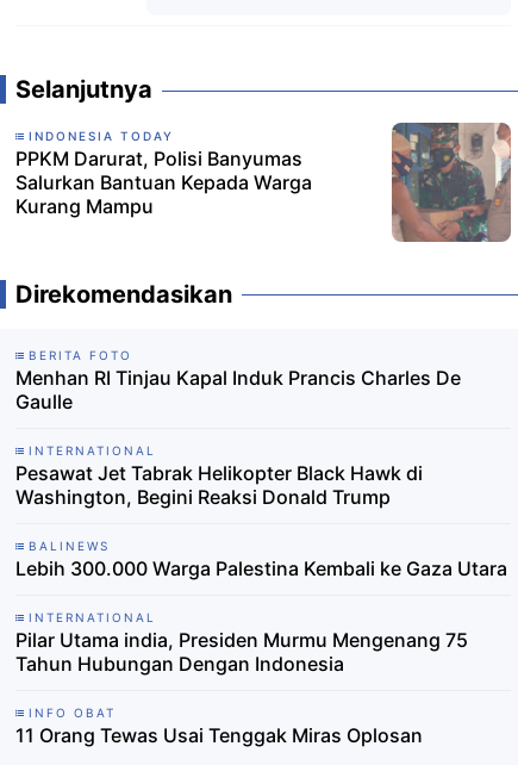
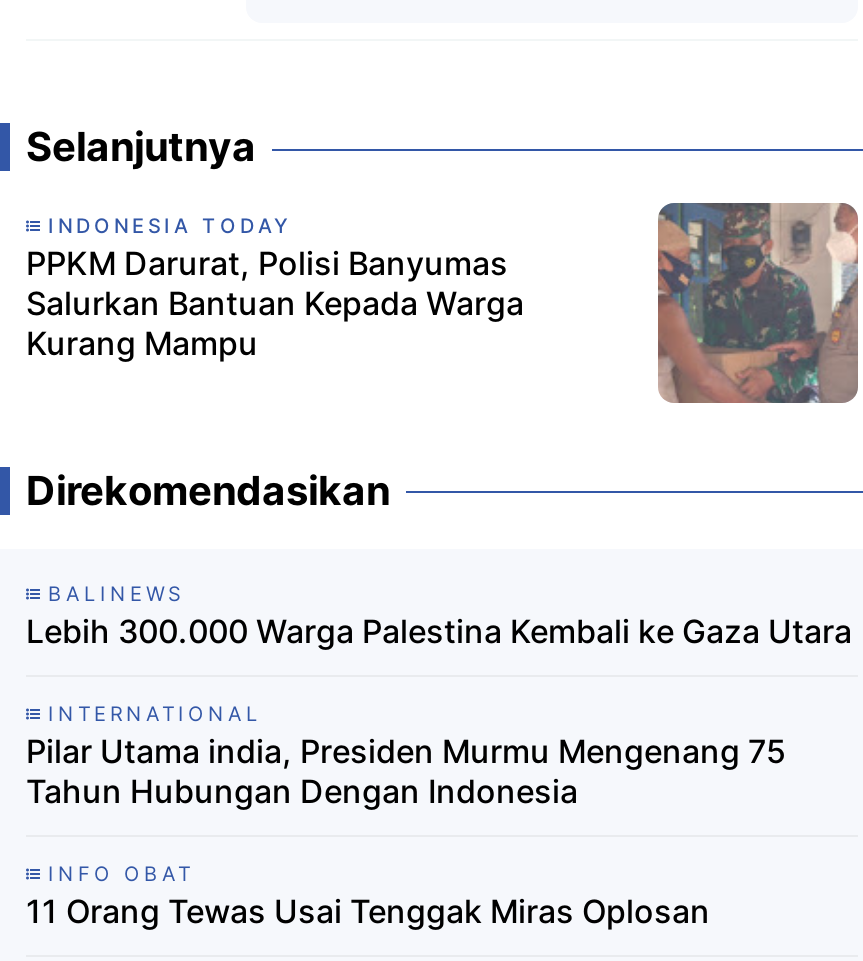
[15,348,461,509] BERITA FOTO | Menhan RI Tinjau Kapal Induk Prancis Charles De | Gaulle | INTERNATIONAL | Pesawat Jet Tabrak Helikopter Black Hawk di | Washington, Begini Reaksi Donald Trump -> none

